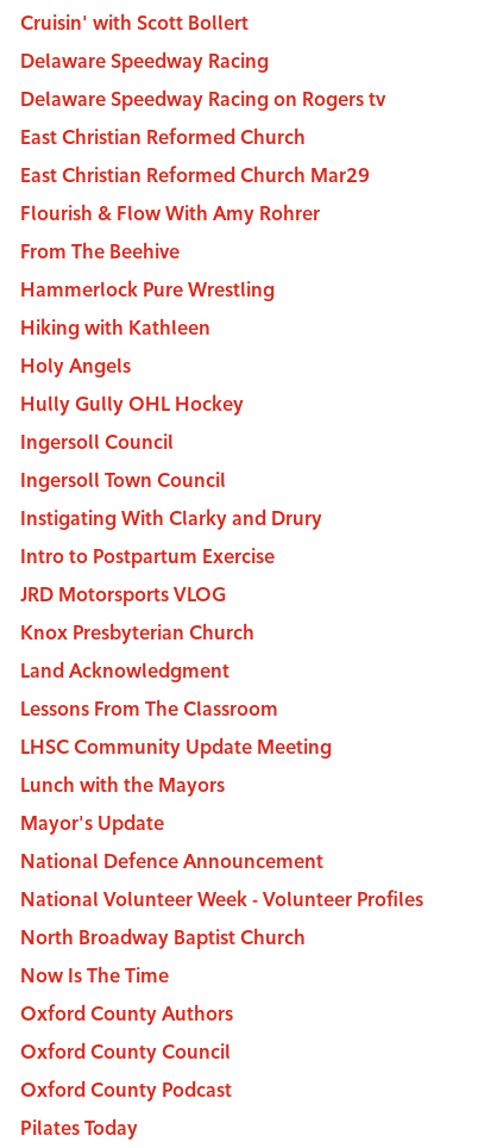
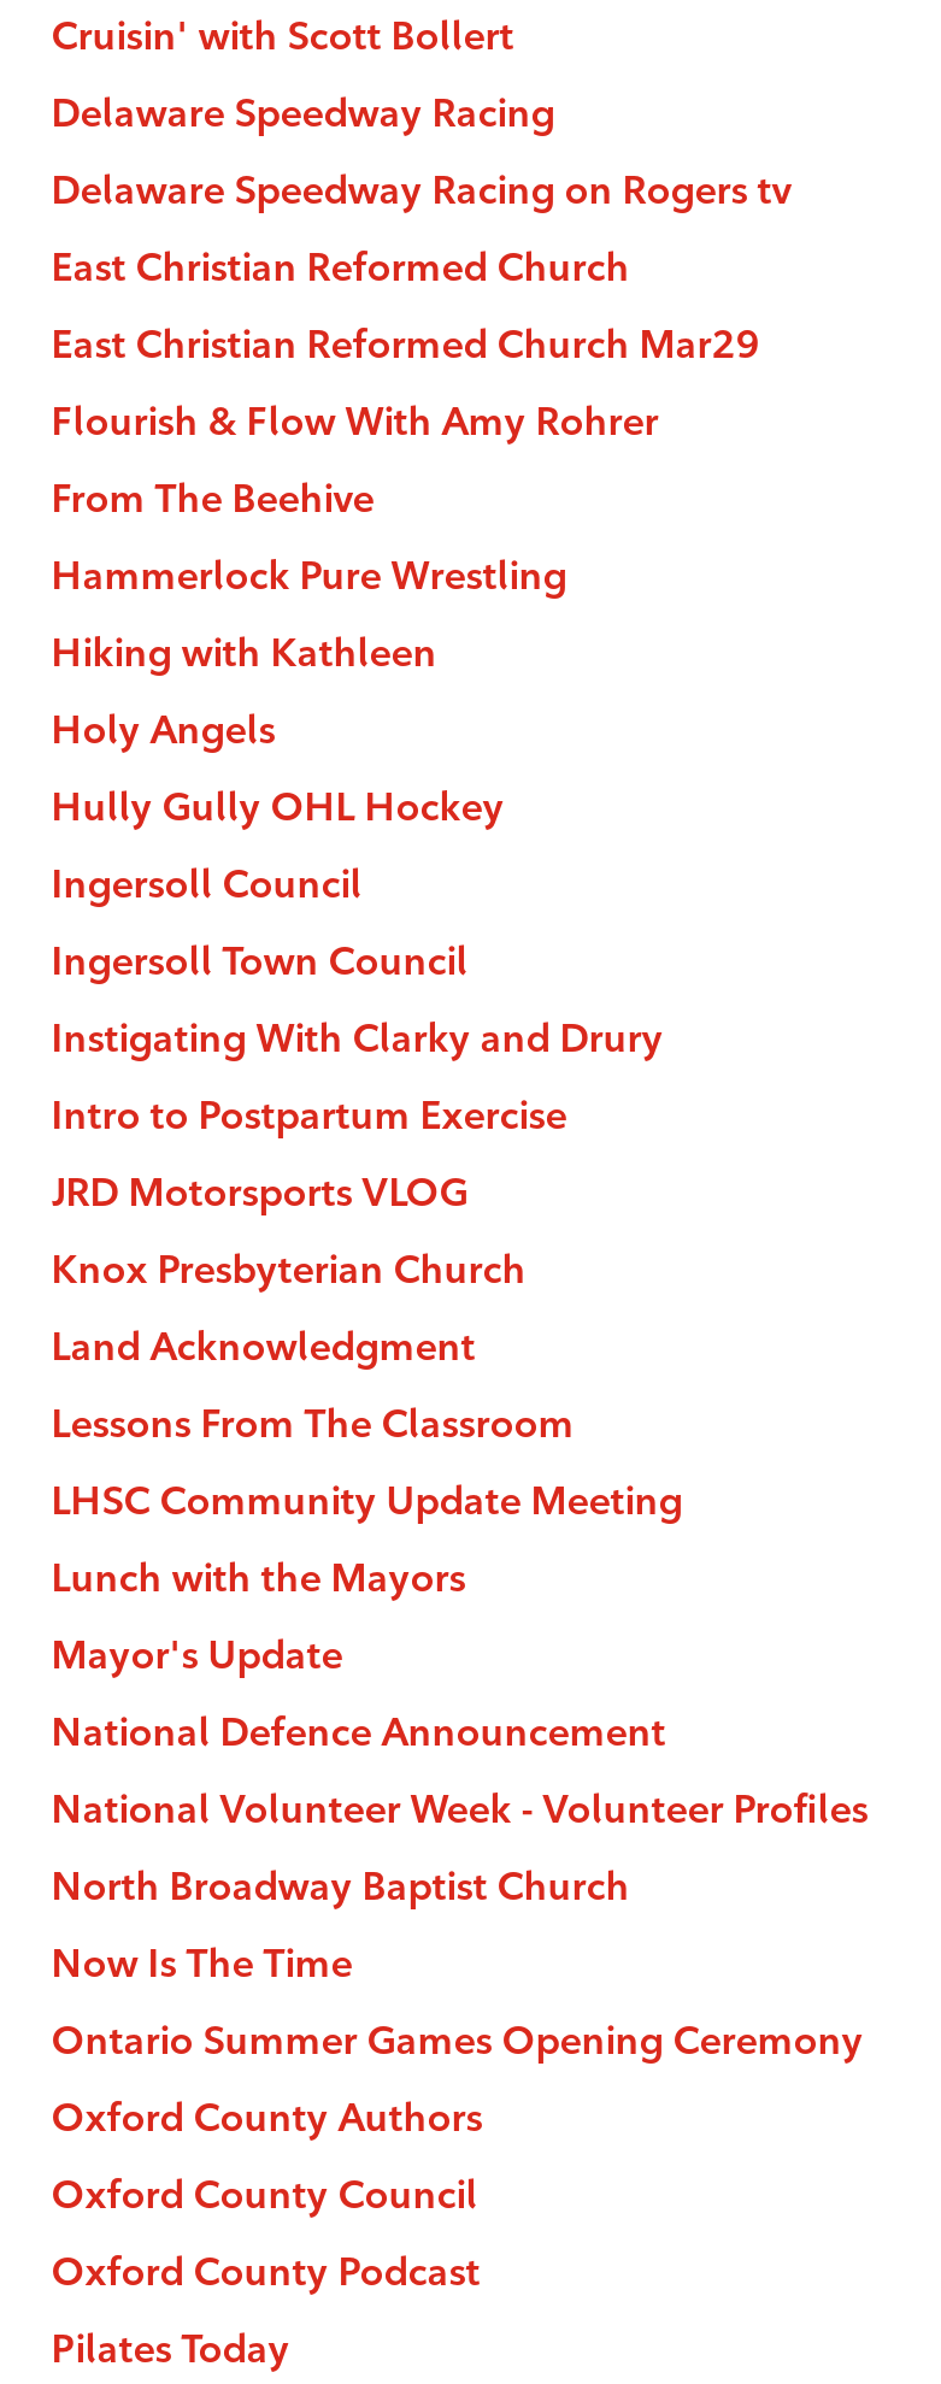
none -> [51,2018,863,2064] Ontario Summer Games Opening Ceremony

